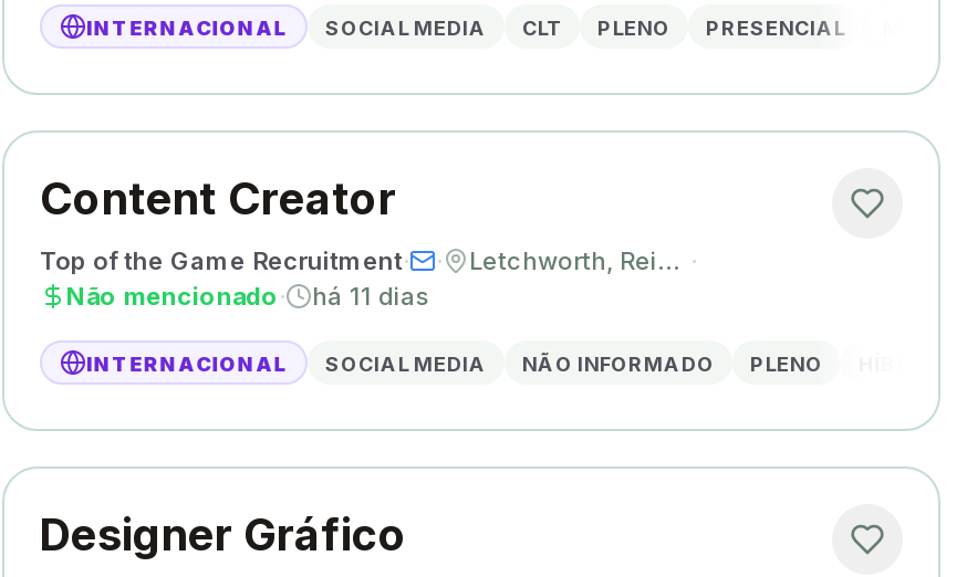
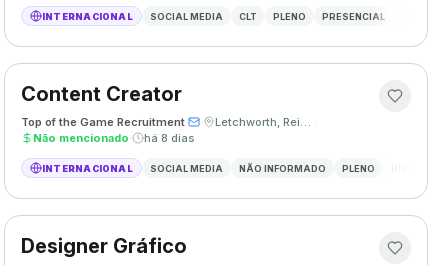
[66,281,431,312] Não mencionado · há 11 dias -> [33,131,195,145] Não mencionado · há 8 dias

